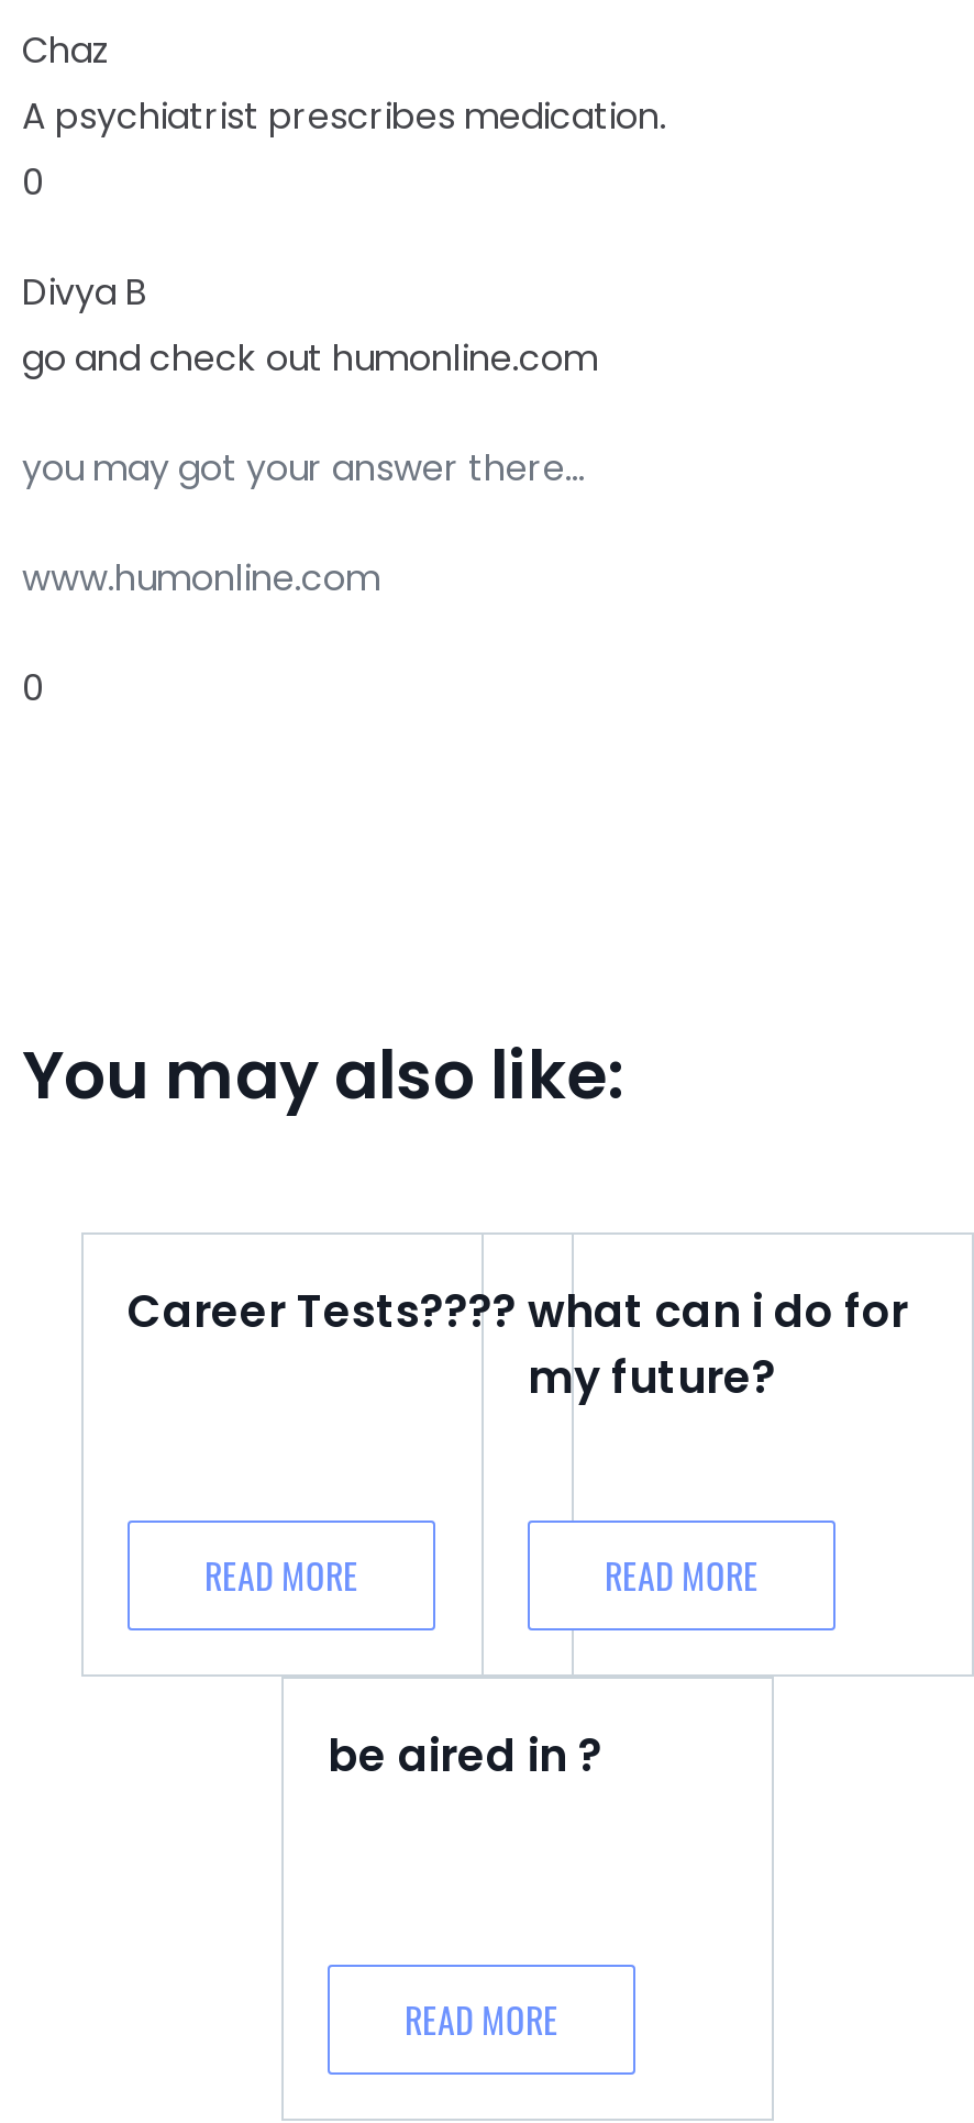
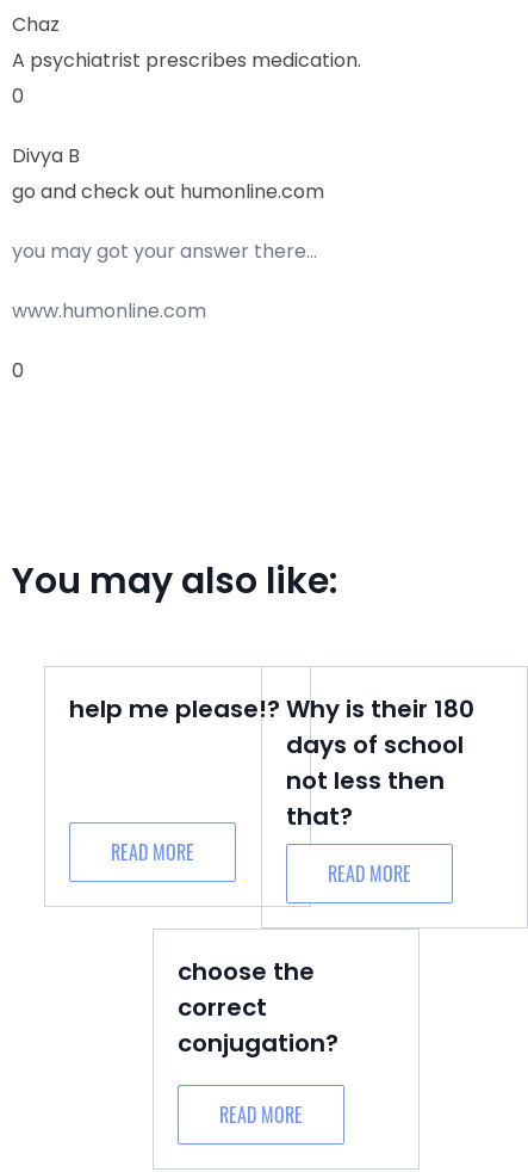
[128,1281,517,1342] Career Tests???? -> [69,692,280,726] help me please!?
[528,1281,908,1408] what can i do for | my future? -> [286,692,474,833] Why is their 180 | days of school | not less then | that?
[328,1725,602,1787] be aired in ? -> [178,955,338,1060] choose the | correct | conjugation?

